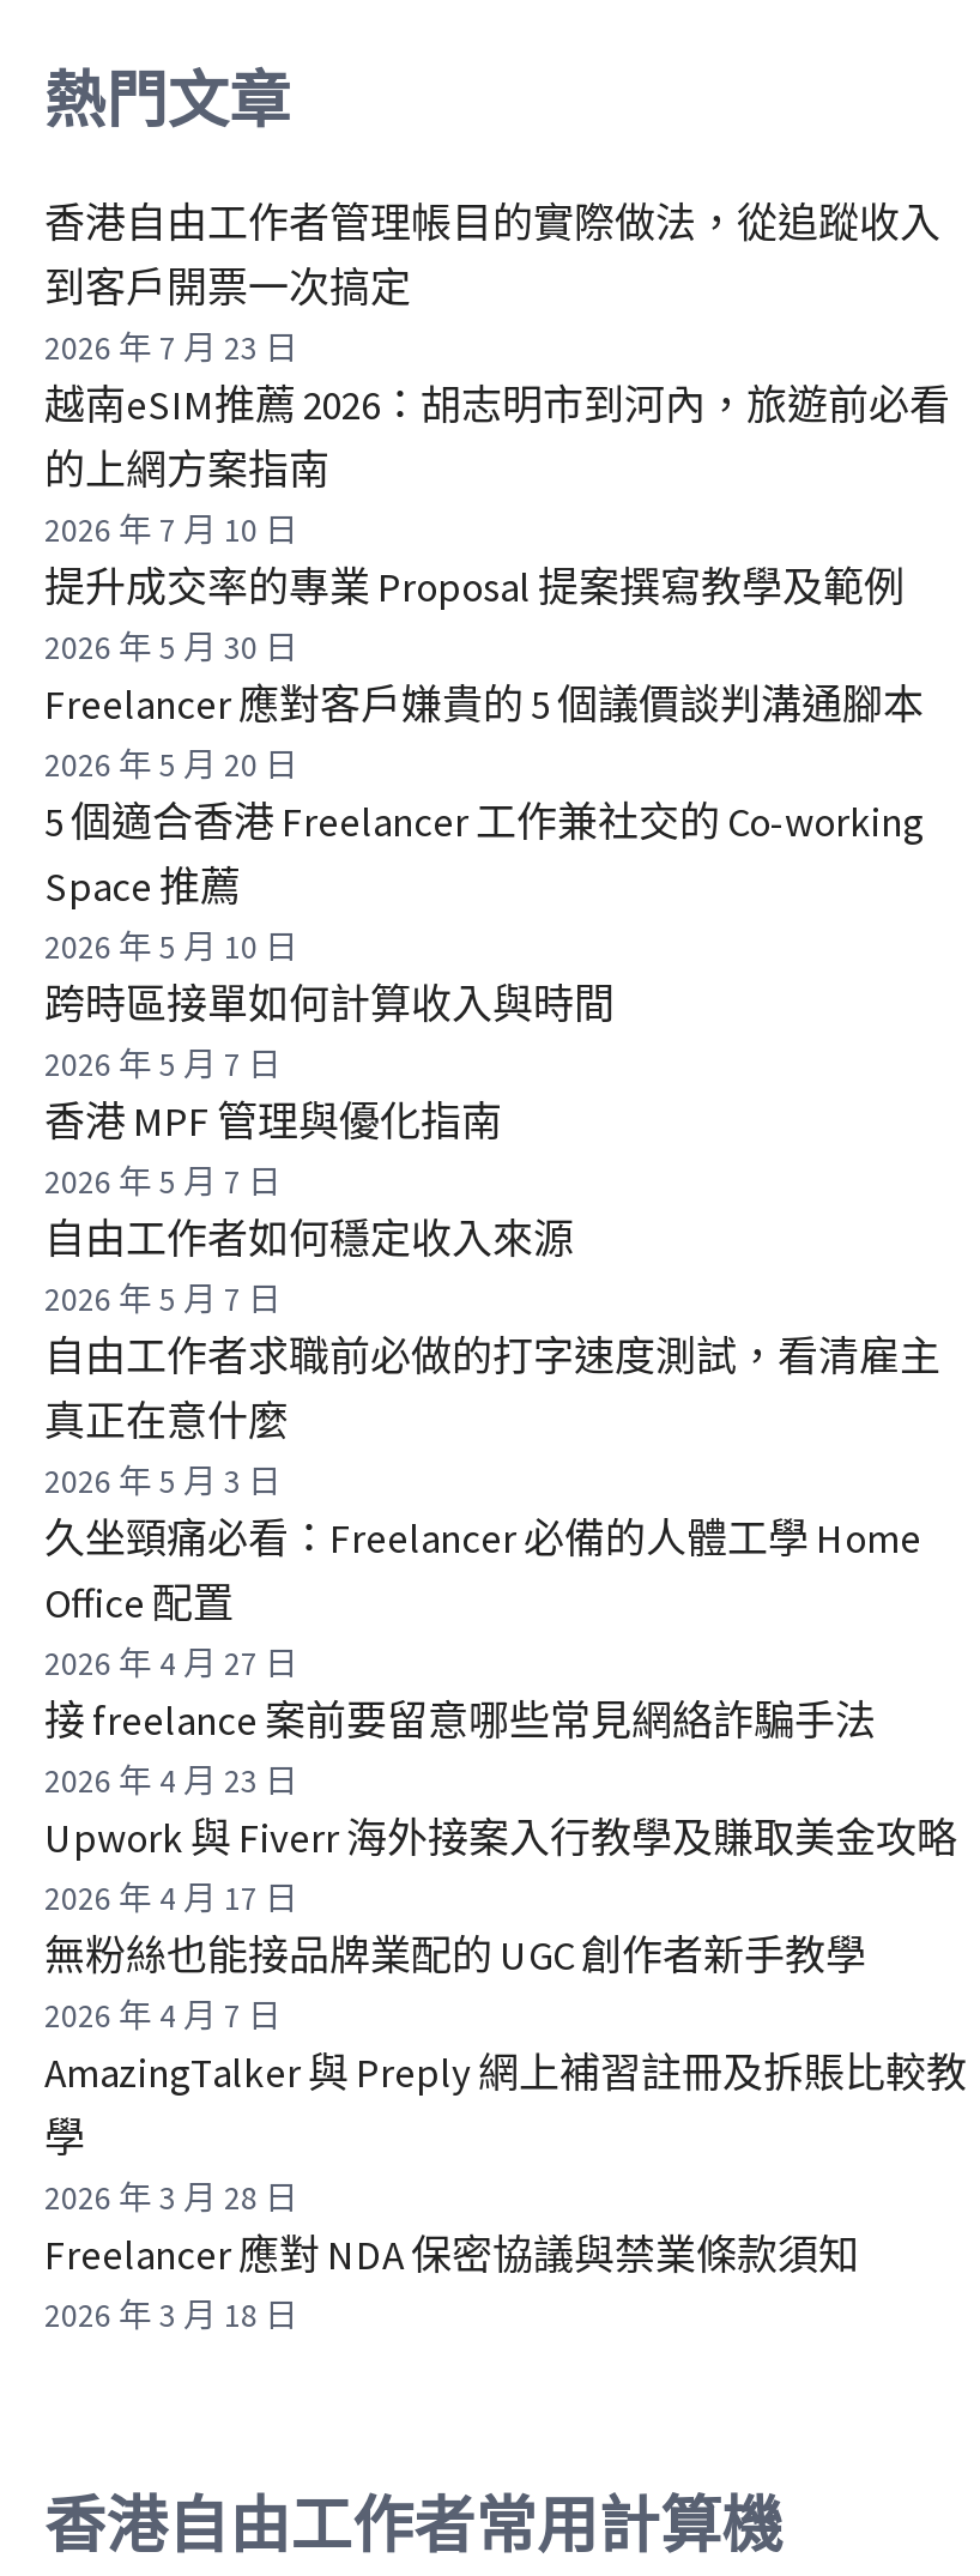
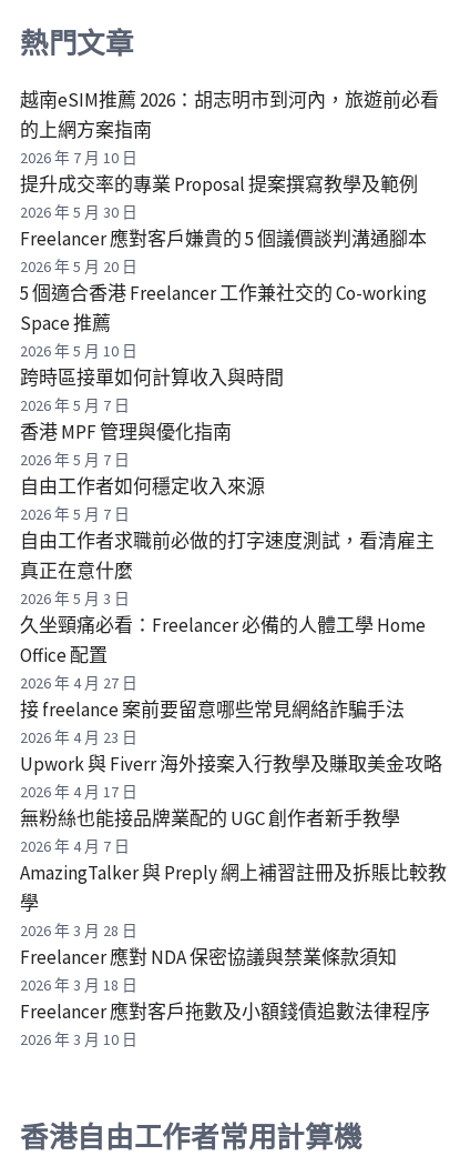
[44,196,940,369] 香港自由工作者管理帳目的實際做法，從追蹤收入 | 到客戶開票一次搞定 | 2026 年 7 月 23 日 -> none
moved [44,378,967,2336] -> [20,88,447,995]: 越南eSIM推薦 2026：胡志明市到河內，旅遊前必看 | 的上網方案指南 | 2026 年 7 月 10 日 | ... | Freelancer 應對 NDA 保密協議與禁業條款須知 | 2026 年 3 月 18 日
none -> [20,999,430,1049] Freelancer 應對客戶拖數及小額錢債追數法律程序 | 2026 年 3 月 10 日

